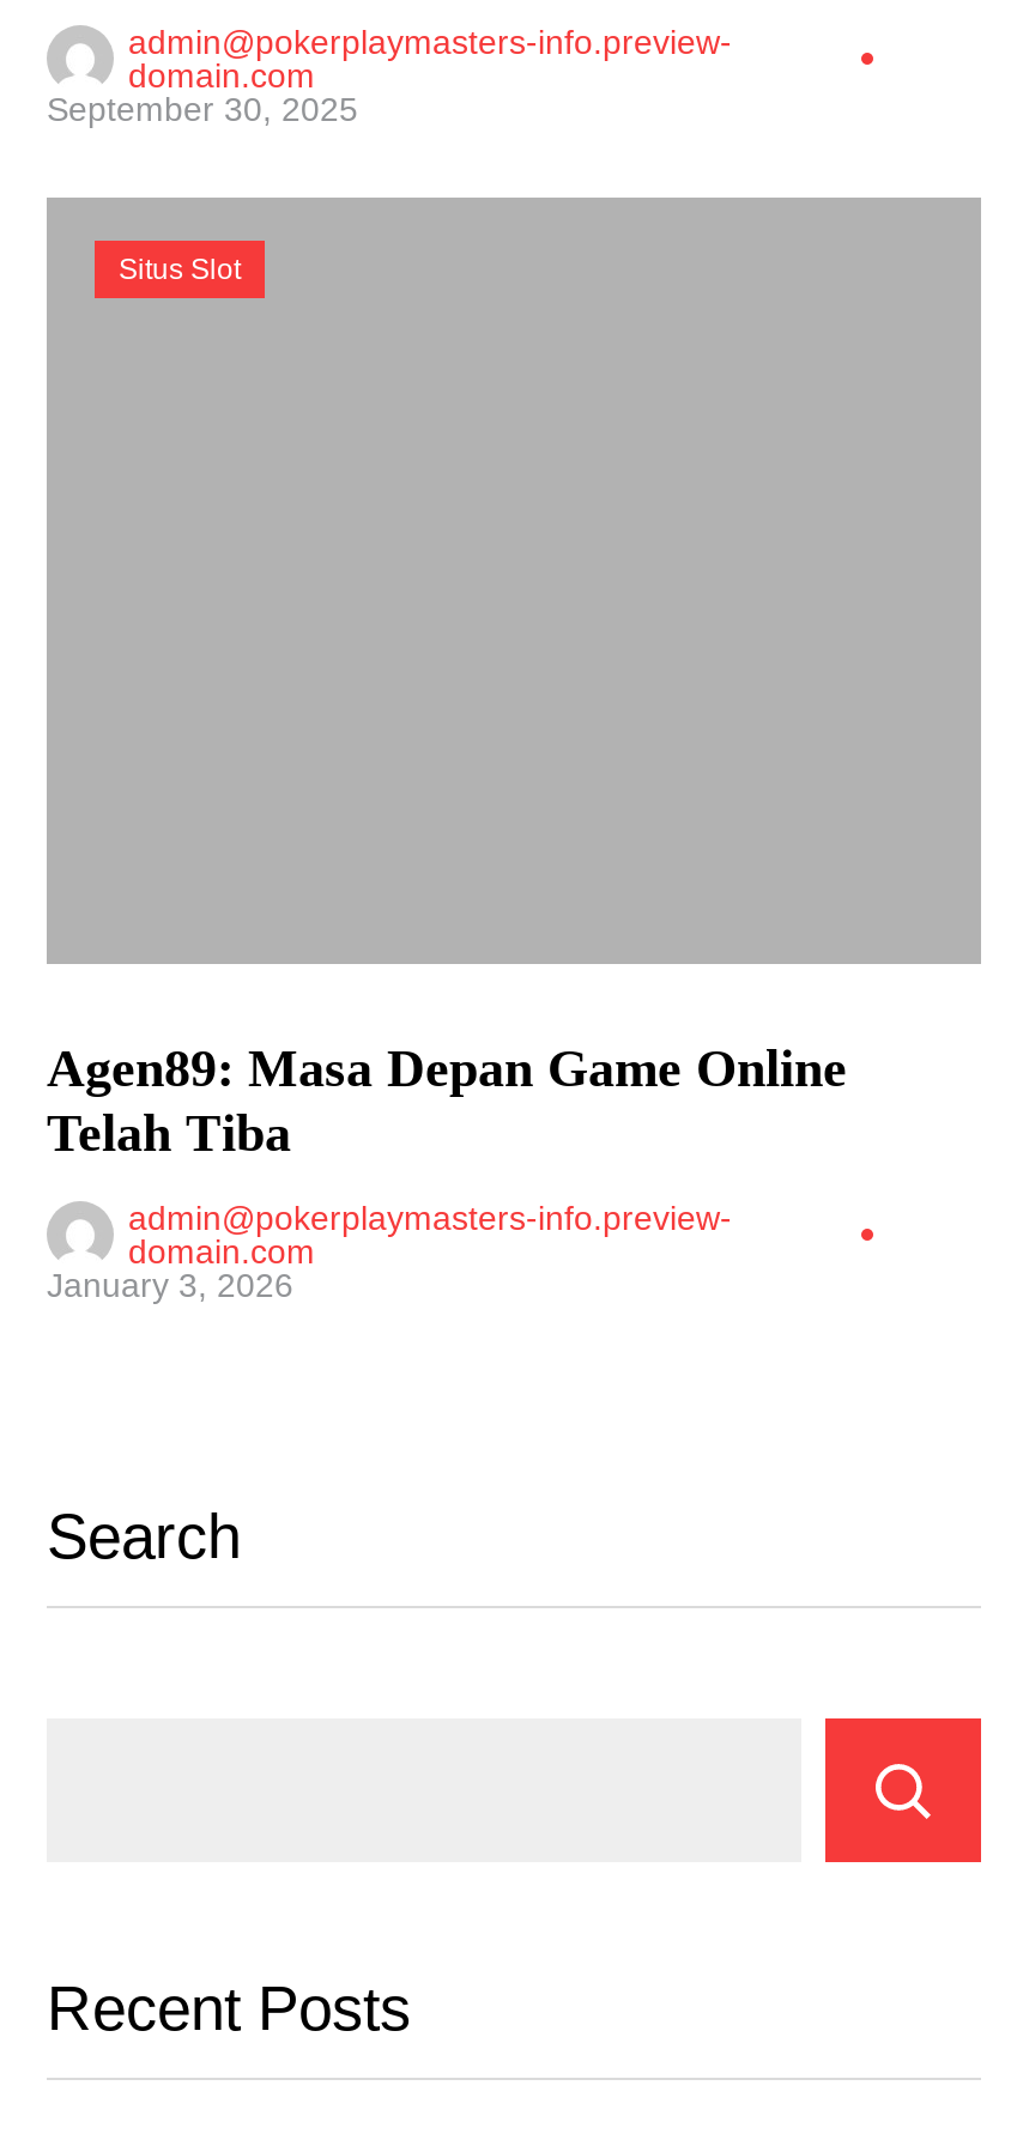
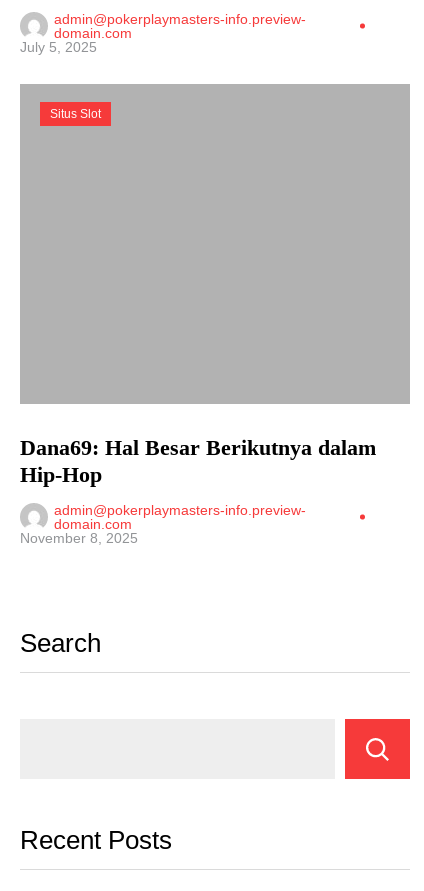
[47,89,358,128] September 30, 2025 -> [20,39,97,55] July 5, 2025
[47,1038,847,1163] Agen89: Masa Depan Game Online | Telah Tiba -> [20,435,376,487] Dana69: Hal Besar Berikutnya dalam | Hip-Hop
[47,1266,293,1304] January 3, 2026 -> [20,530,138,546] November 8, 2025

